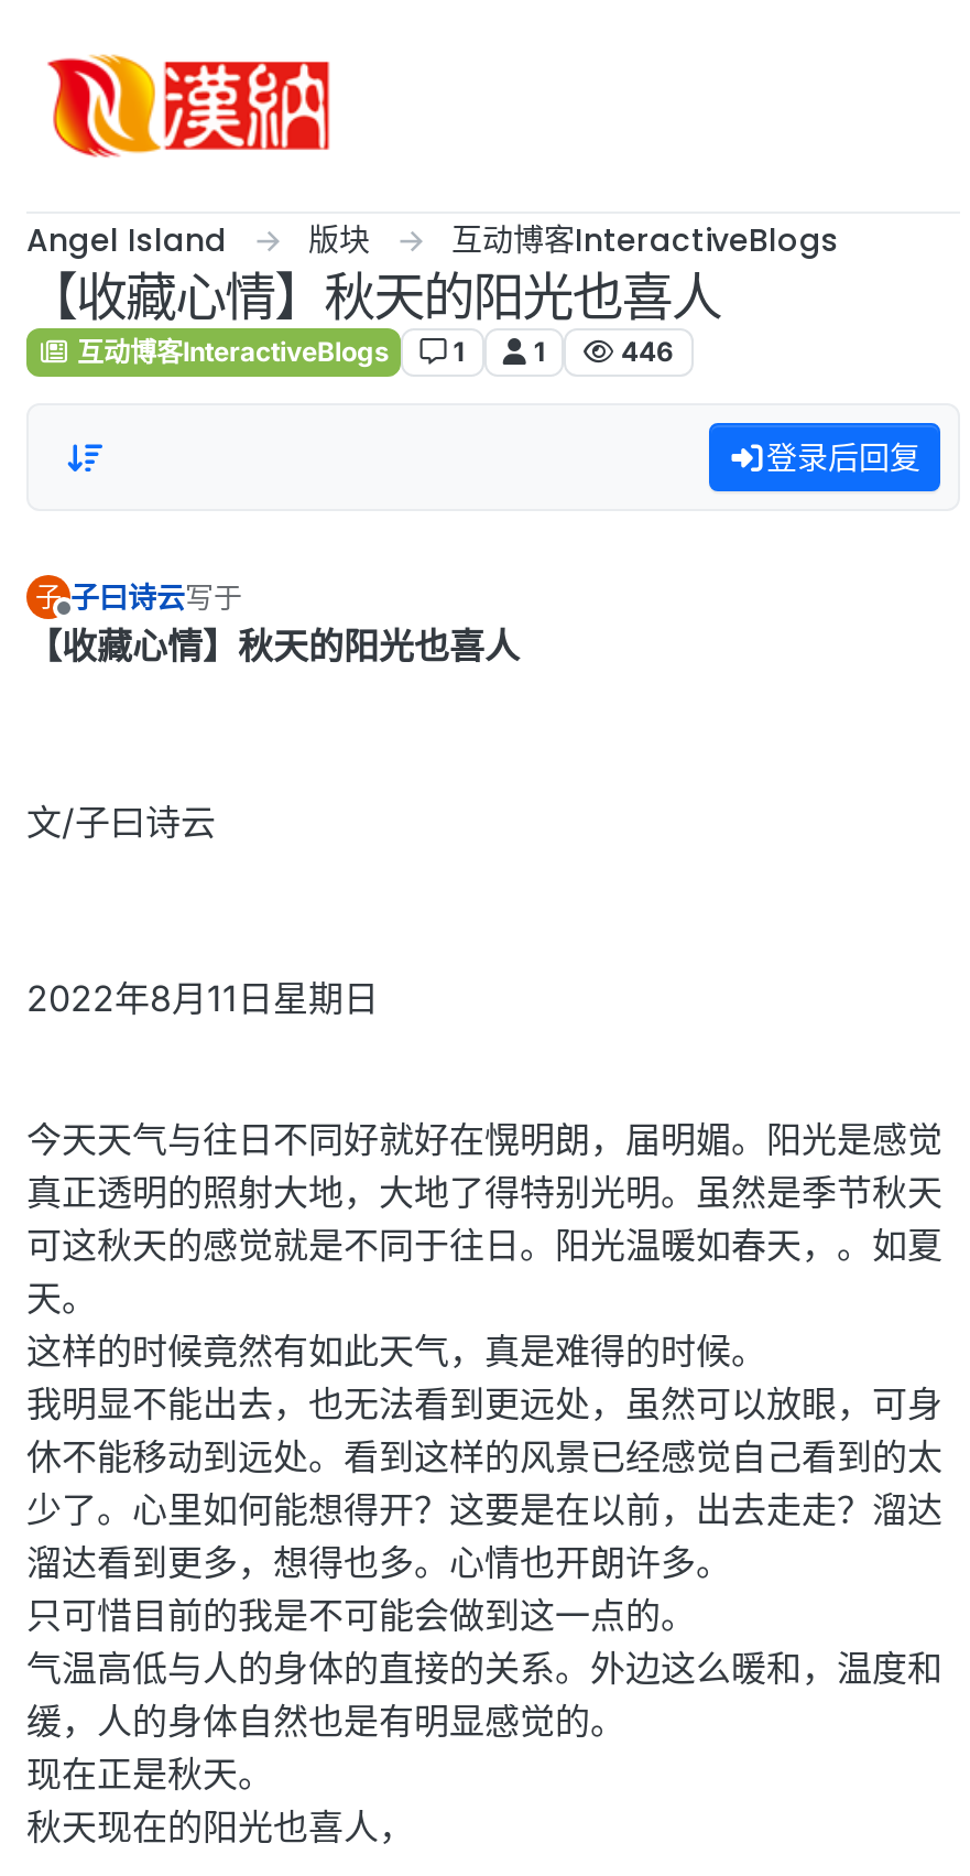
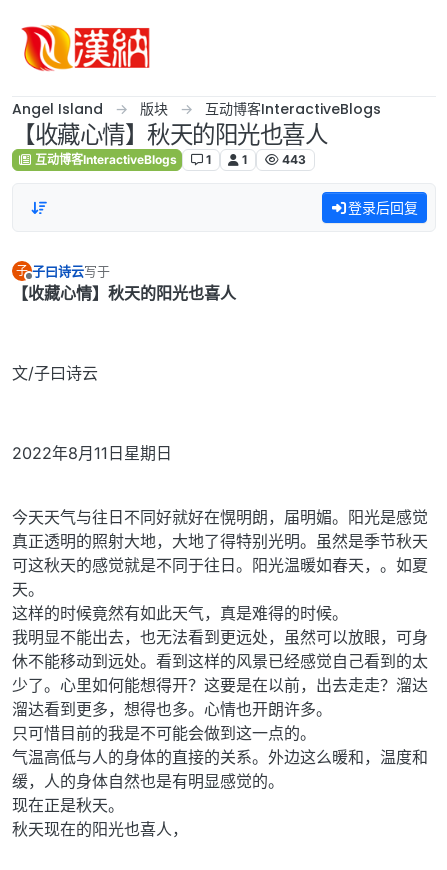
[621,335,674,368] 446 -> [282,152,306,167] 443

